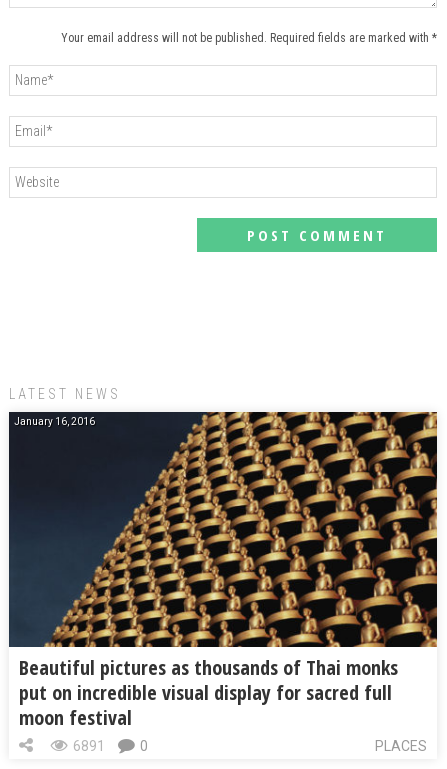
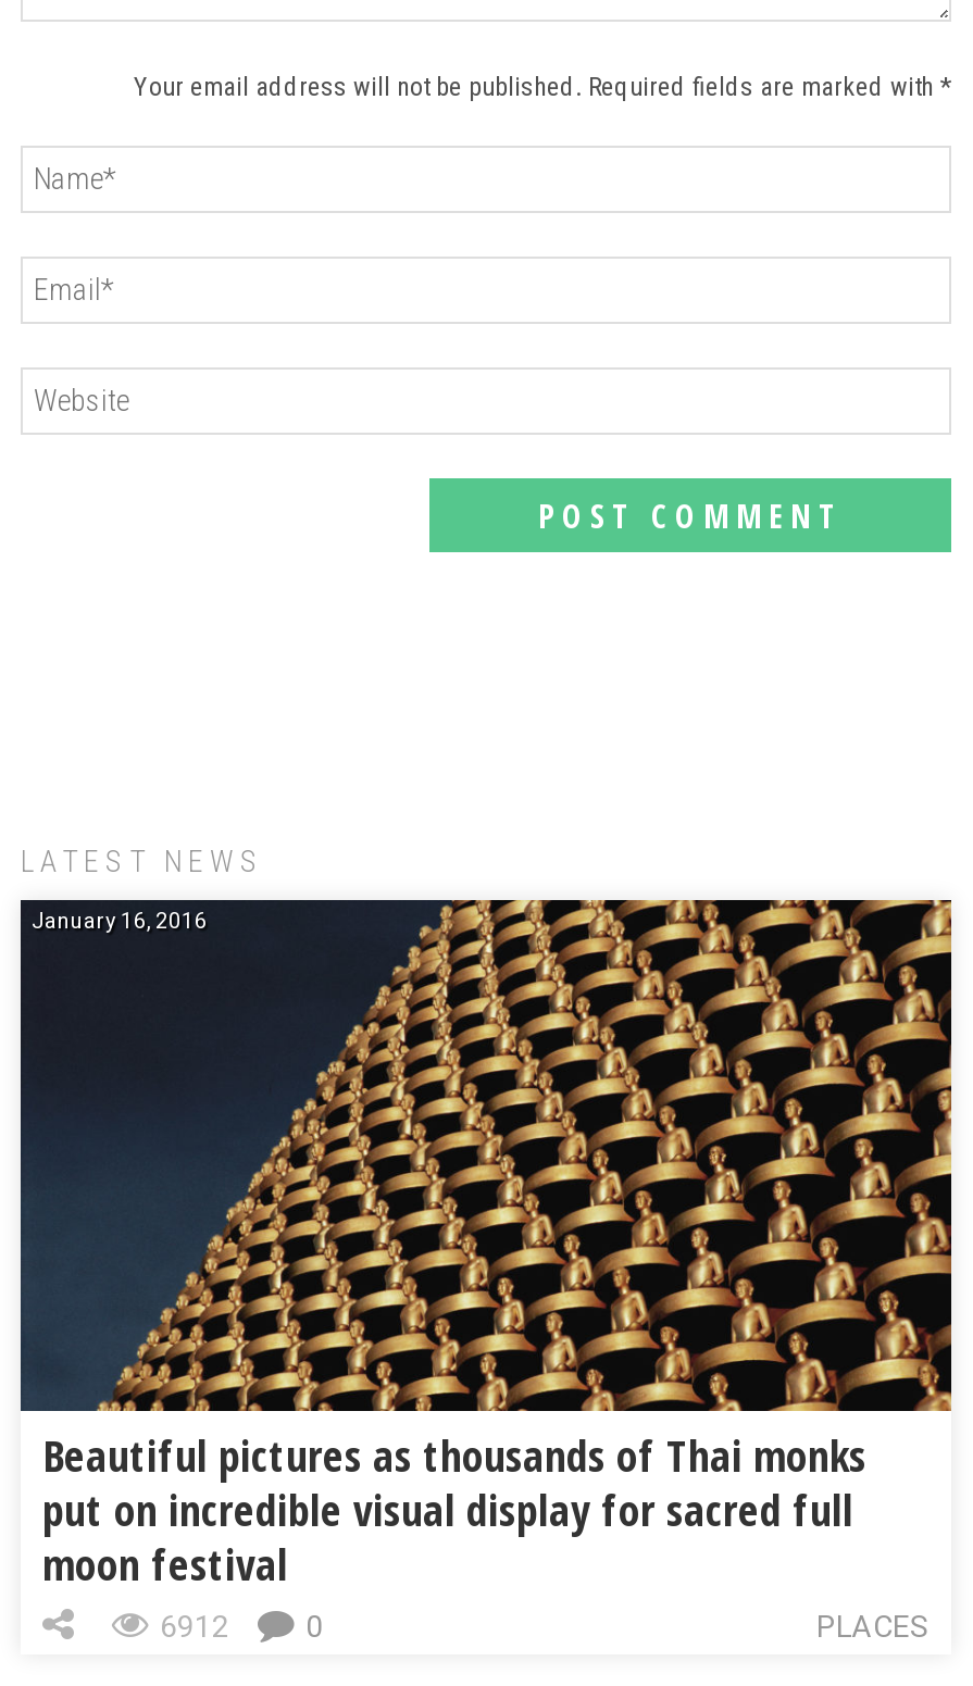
[73,738,105,754] 6891 -> [160,1609,229,1644] 6912

